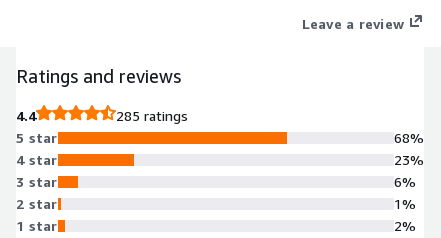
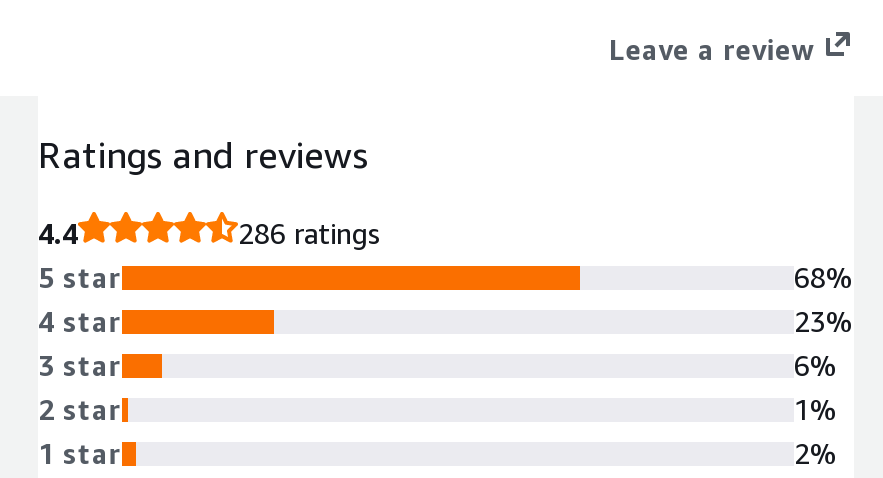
[116,107,188,124] 285 ratings -> [238,216,382,250] 286 ratings

